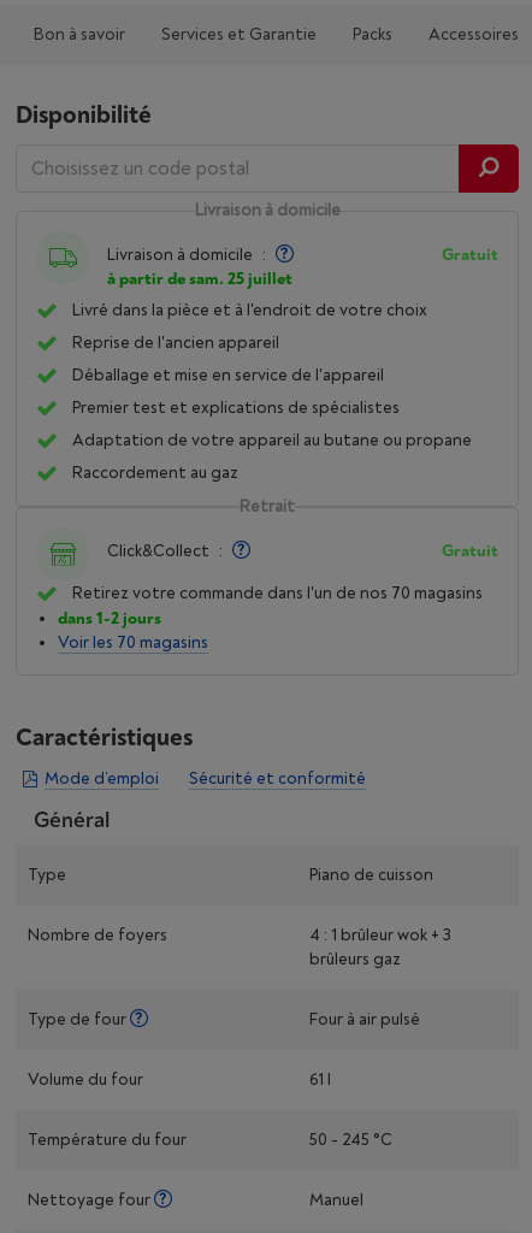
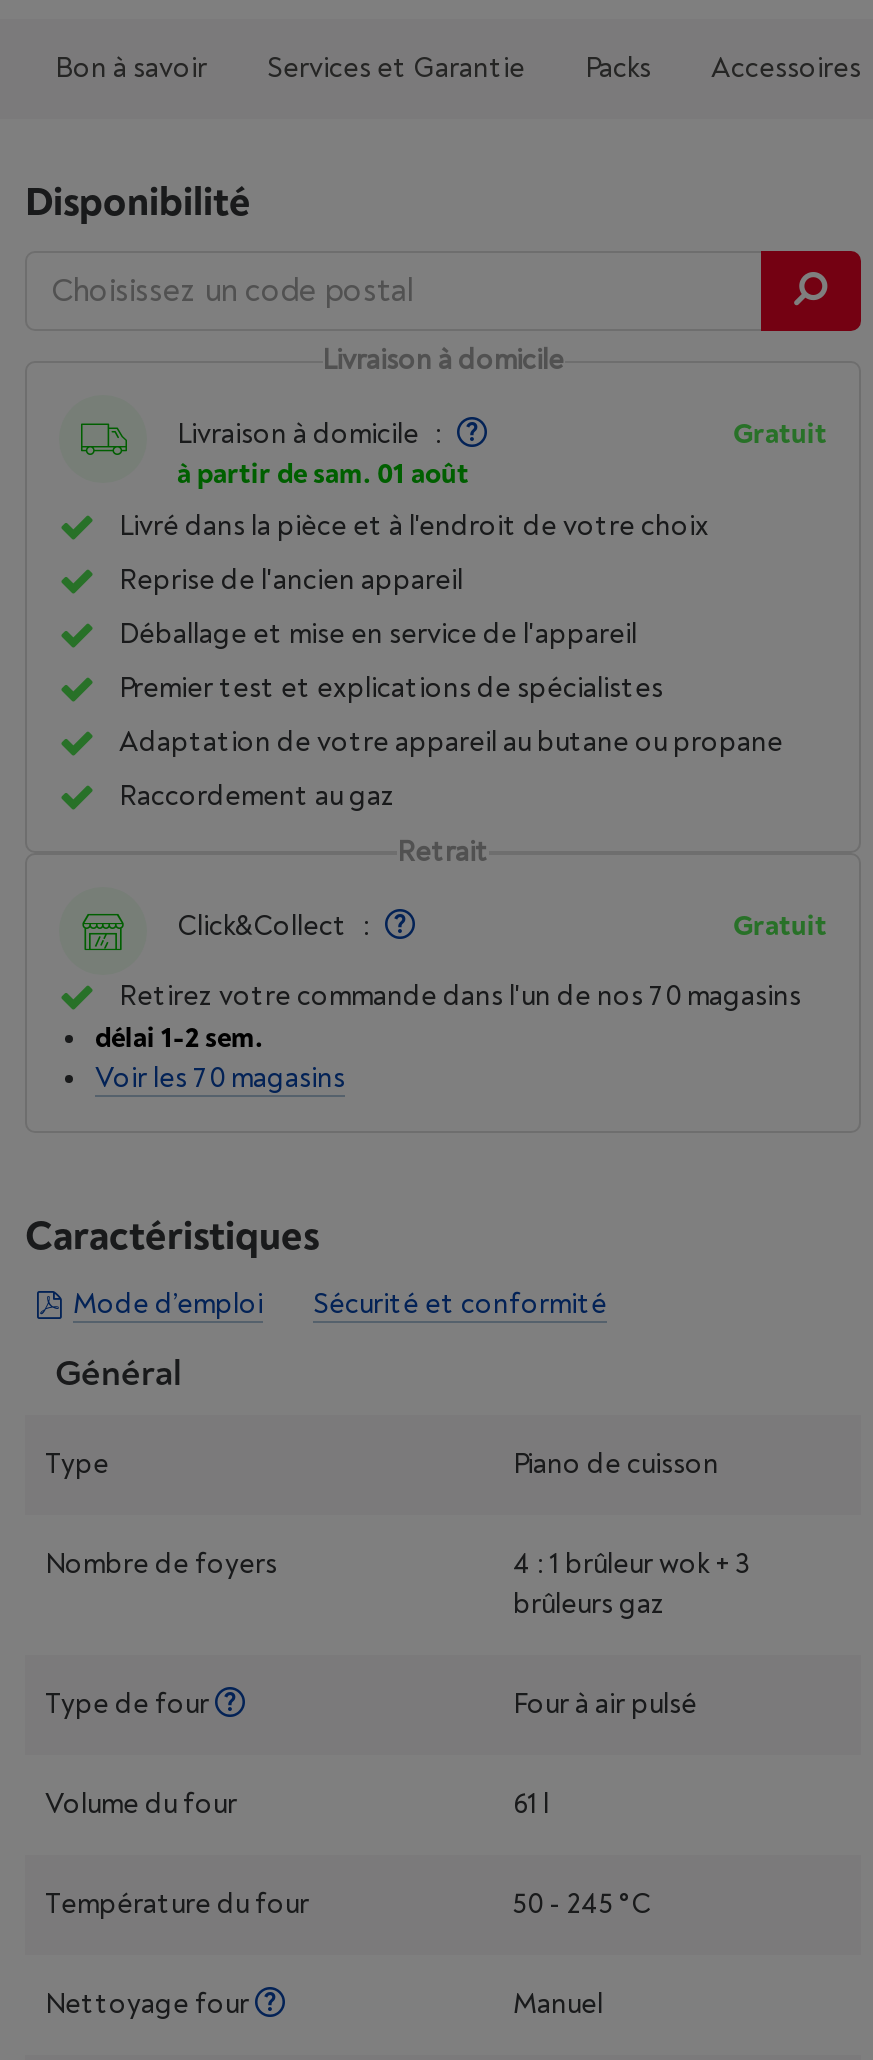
[107,269,292,289] à partir de sam. 25 juillet -> [177,457,469,491] à partir de sam. 01 août
[58,608,161,629] dans 1-2 jours -> [95,1021,263,1055] délai 1-2 sem.

